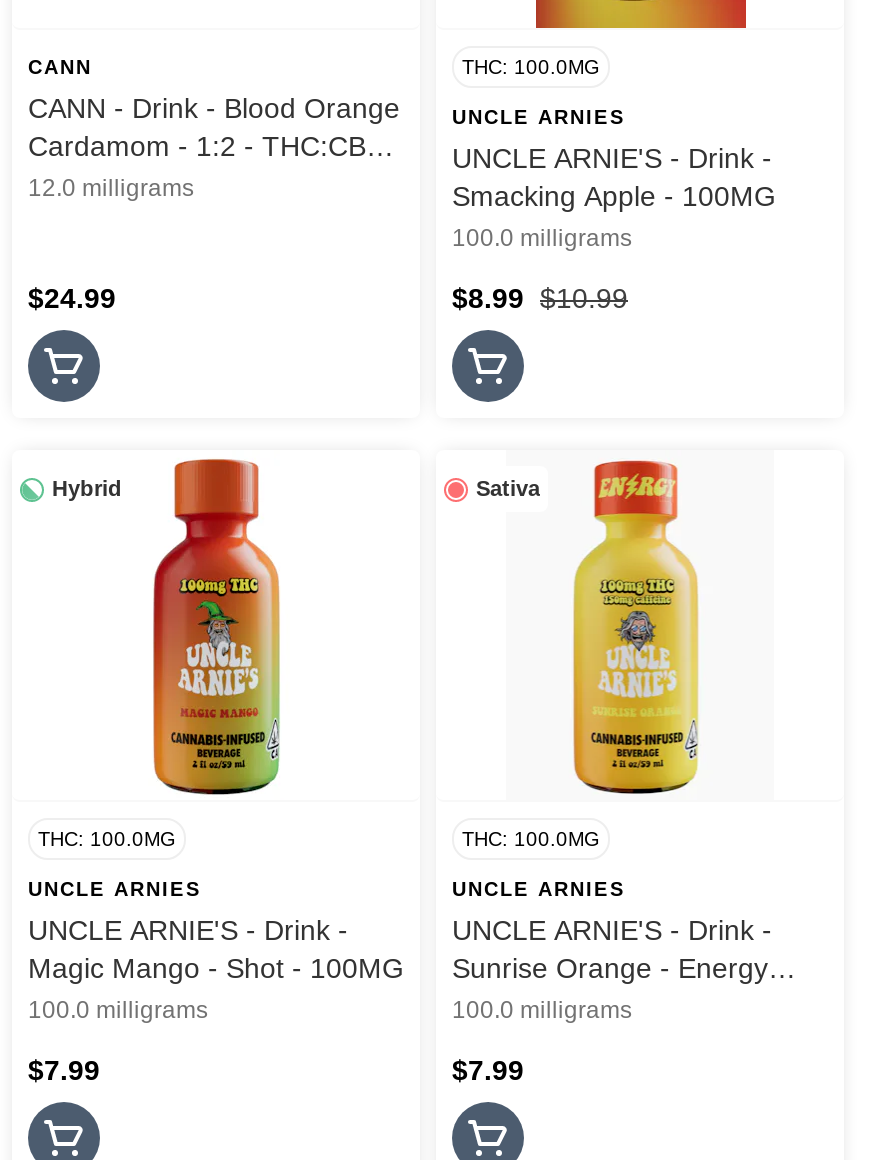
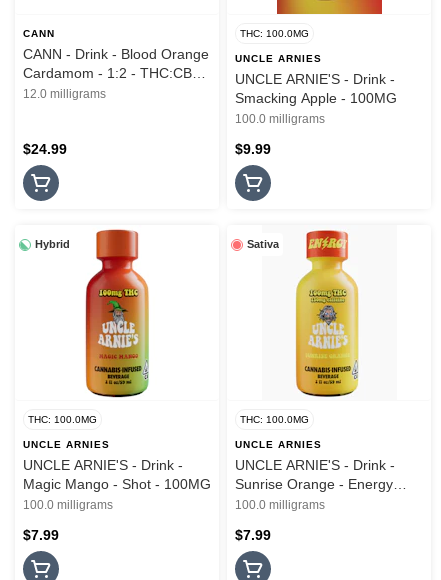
[452,282,628,314] $10.99 | $8.99 -> [235,141,271,157] $9.99

